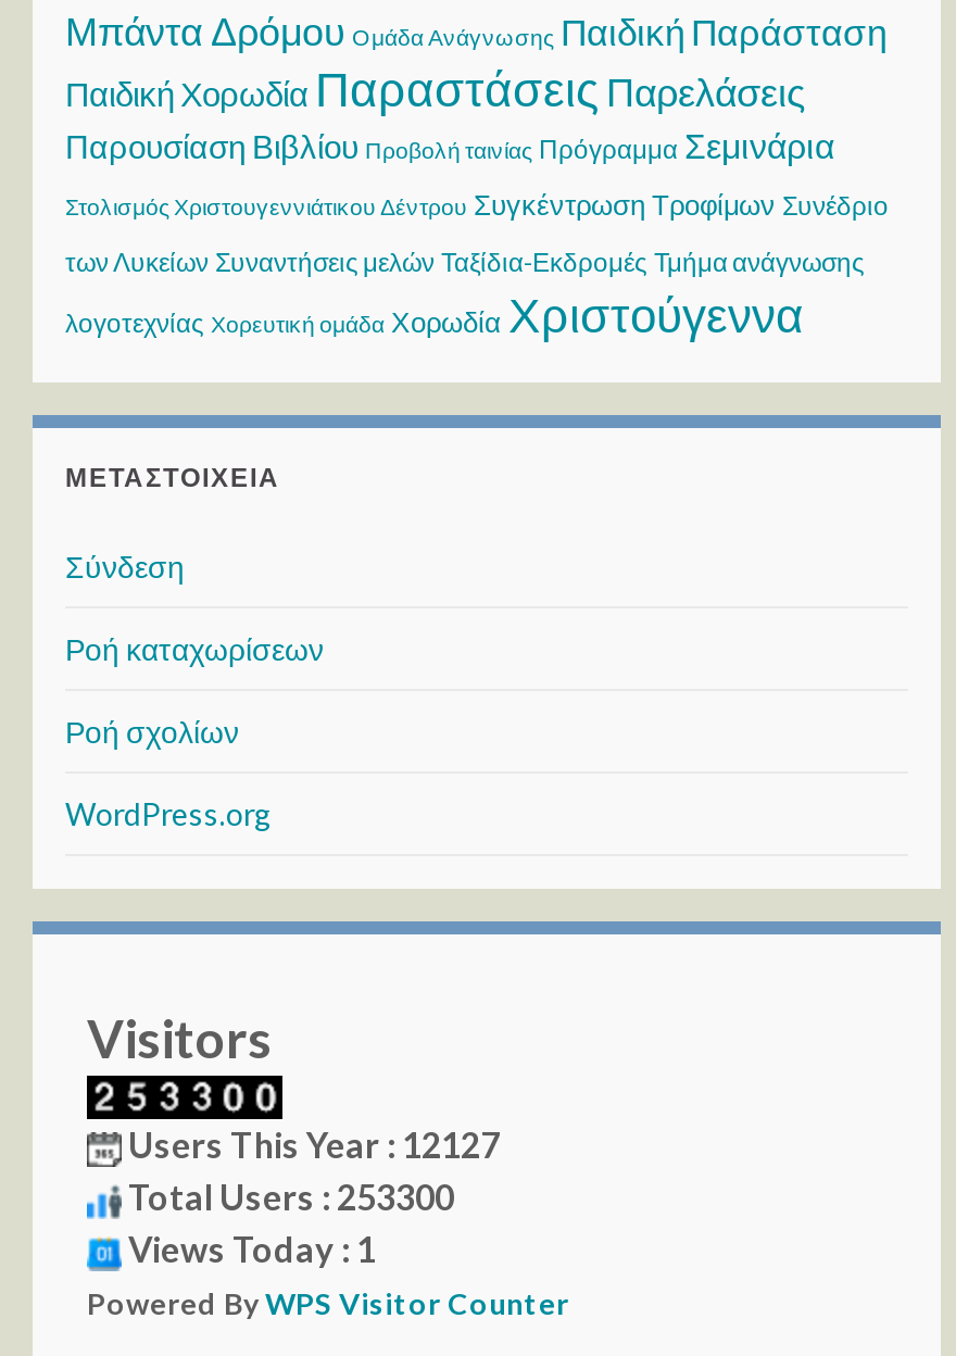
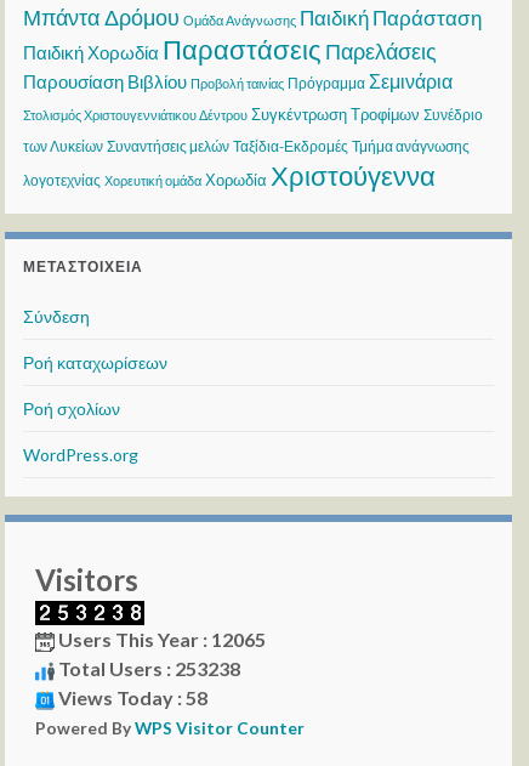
[122,1124,500,1165] Users This Year : 12127 -> [55,628,266,651] Users This Year : 12065
[122,1176,454,1217] Total Users : 253300 -> [55,657,240,680] Total Users : 253238
[122,1228,376,1270] Views Today : 1 -> [55,686,207,709] Views Today : 58

